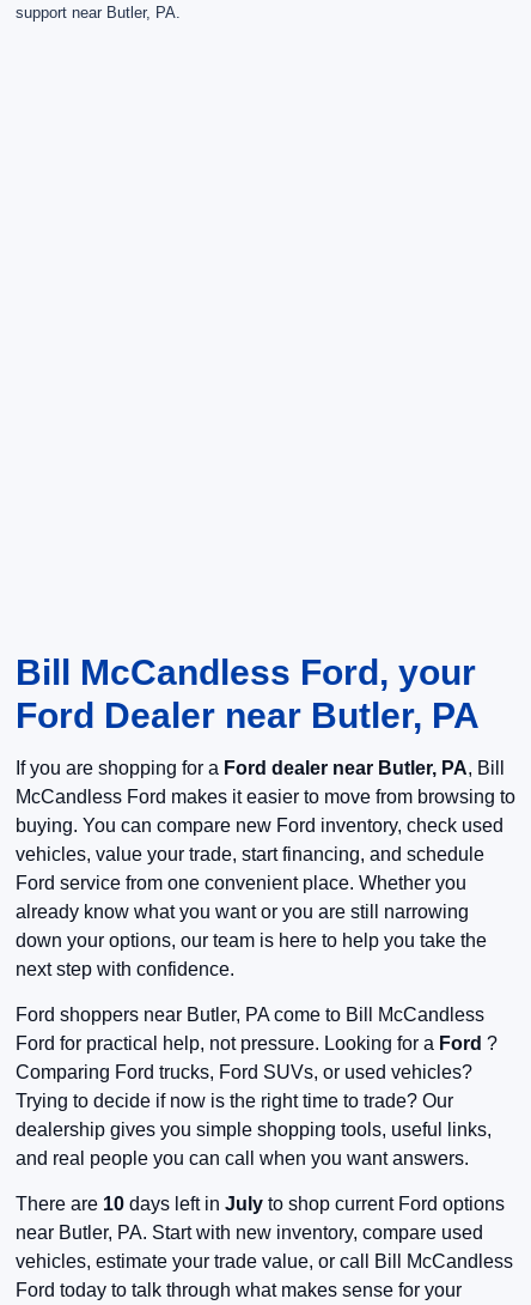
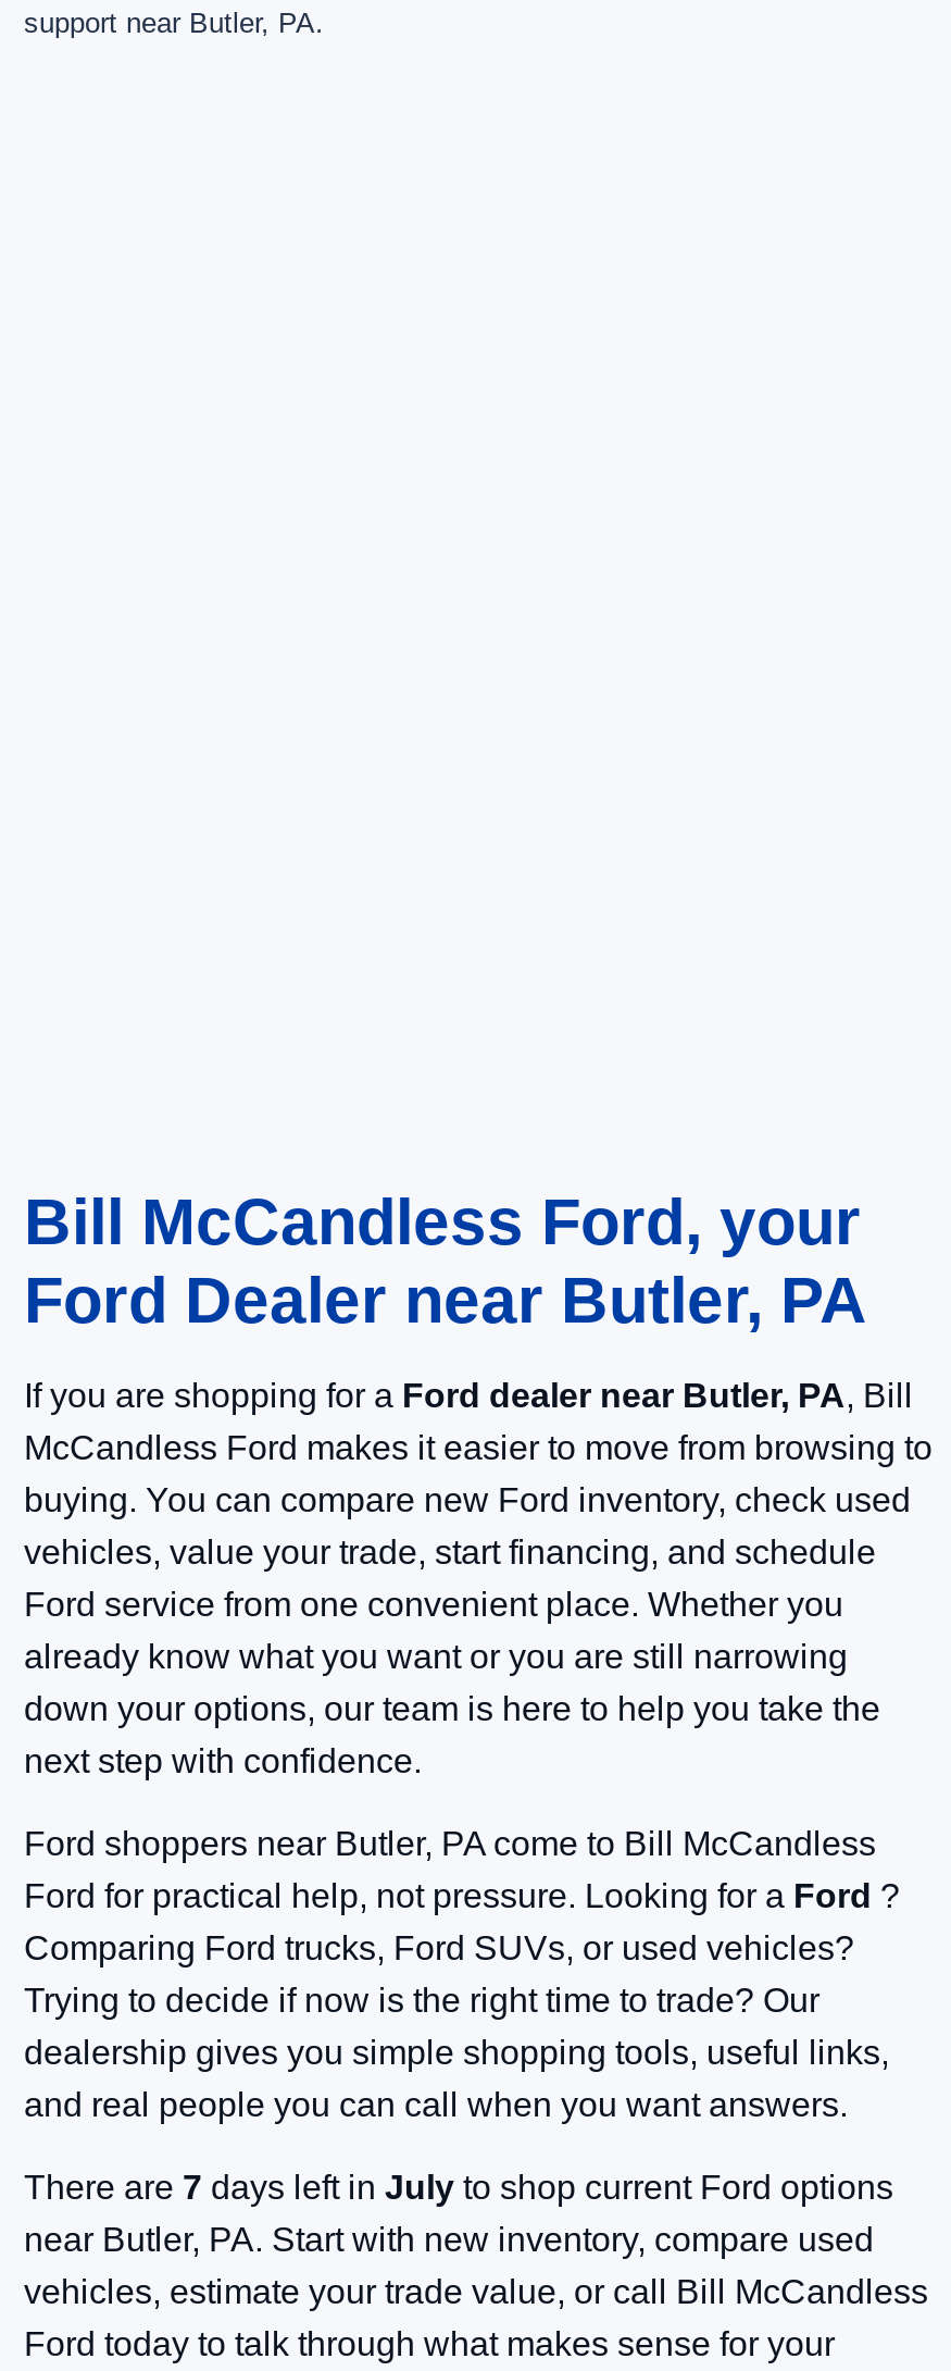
[16,1193,505,1214] There are 10 days left in July to shop current Ford options -> [24,2168,893,2205] There are 7 days left in July to shop current Ford options

